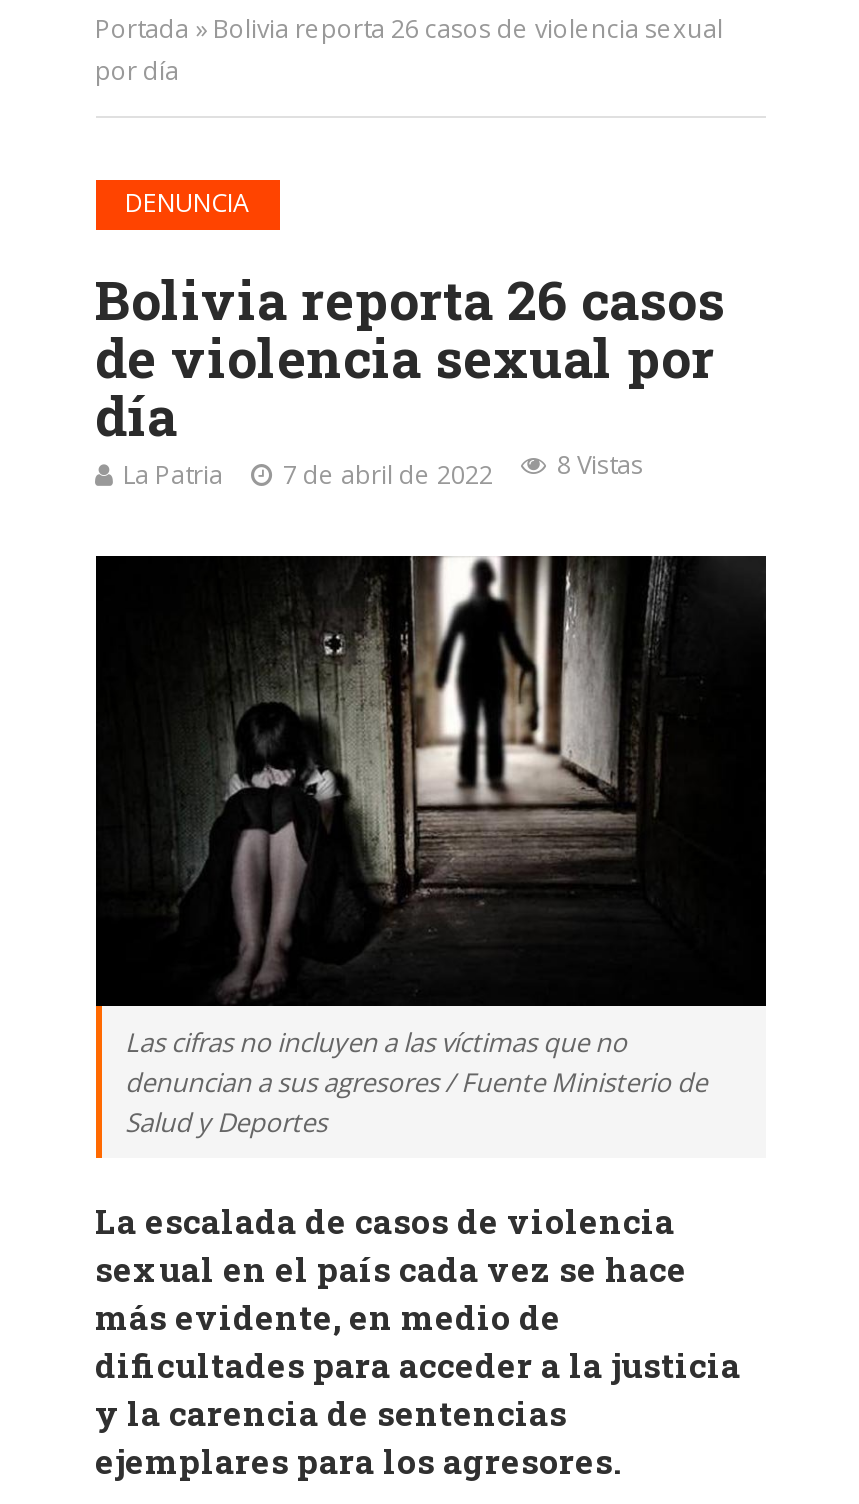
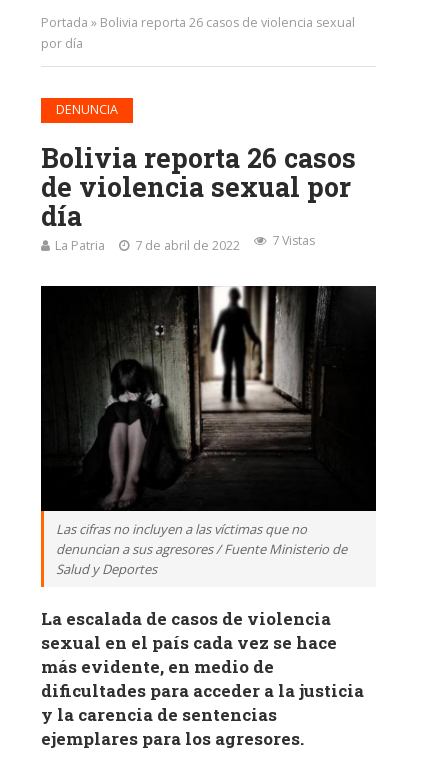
[123,448,643,492] La Patria 7 de abril de 2022 8 Vistas -> [54,232,314,254] La Patria 7 de abril de 2022 7 Vistas

